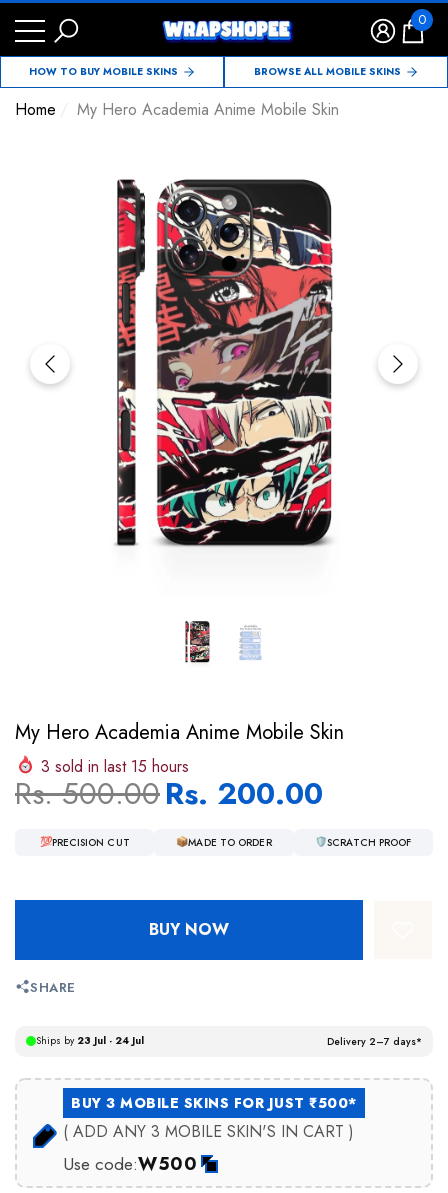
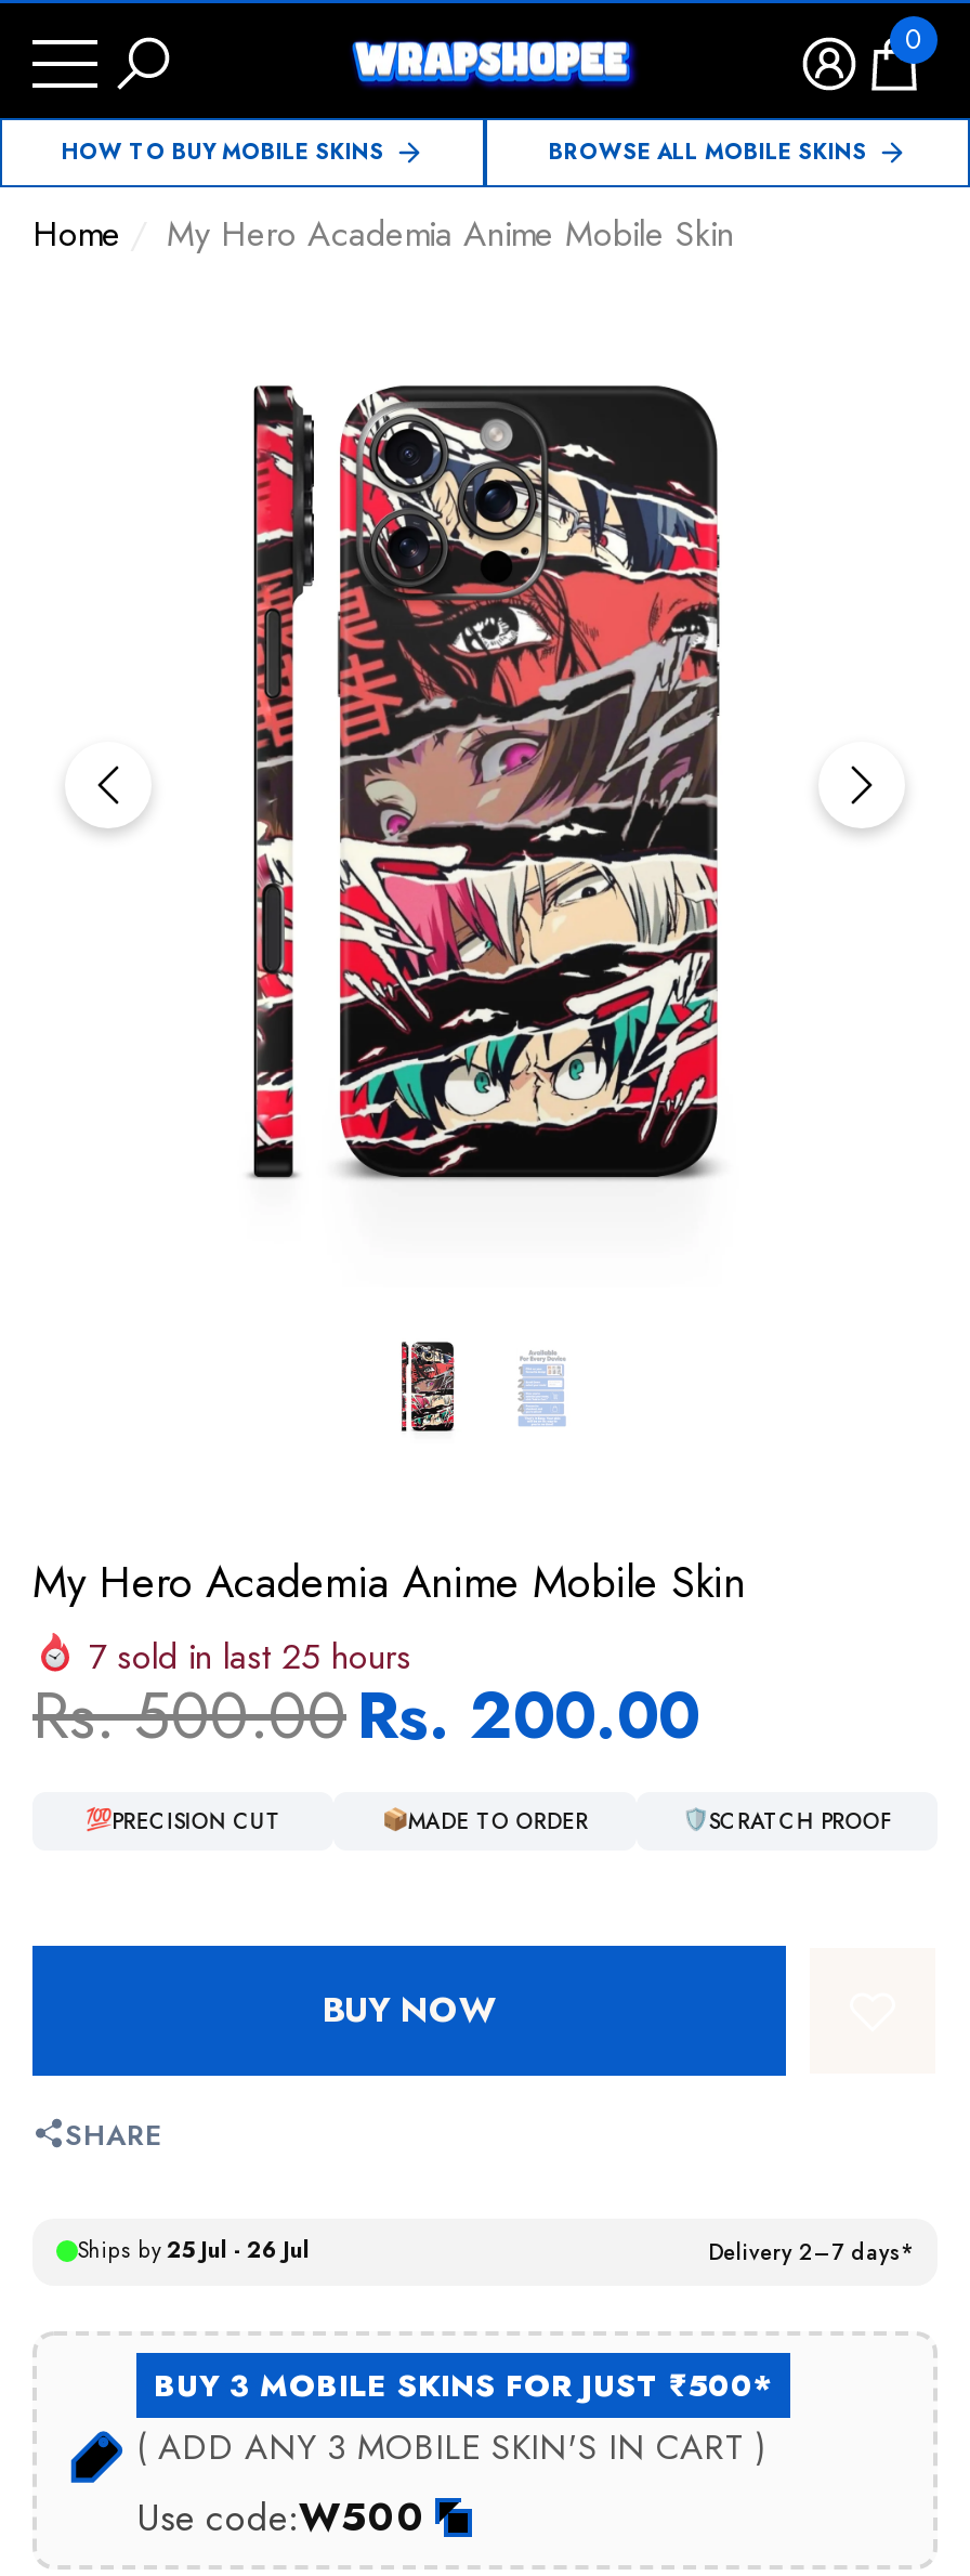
[41,755,189,778] 3 sold in last 15 hours -> [89,1631,411,1681] 7 sold in last 25 hours
[36,1033,144,1048] Ships by 23 Jul - 24 Jul -> [78,2234,310,2267] Ships by 25 Jul - 26 Jul

